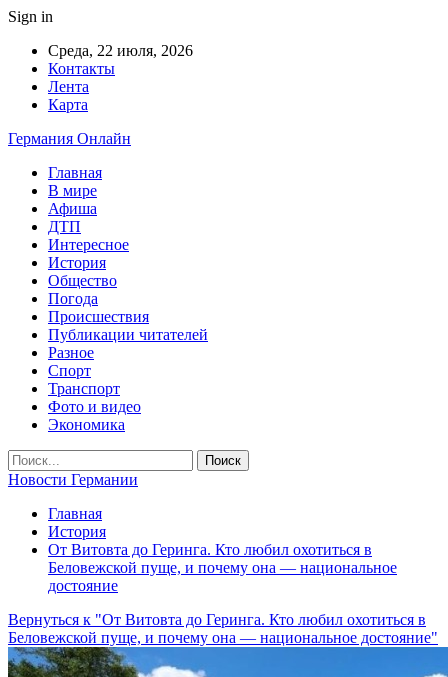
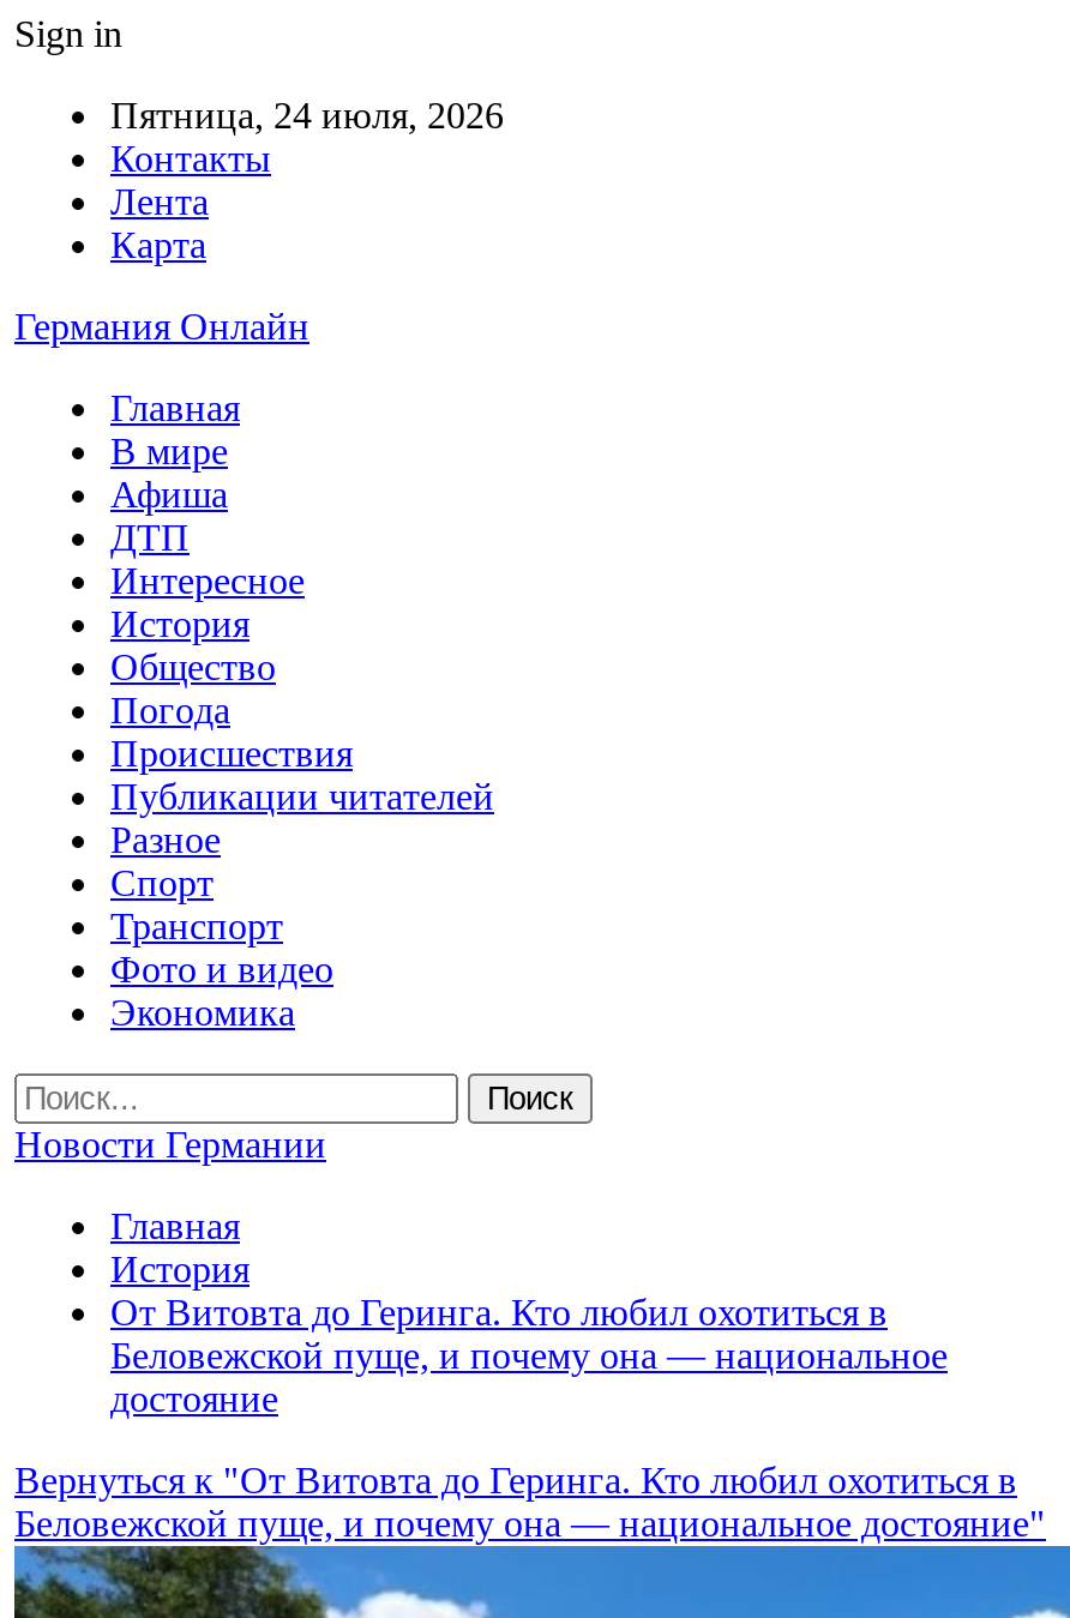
[48,42,193,59] Среда, 22 июля, 2026 -> [110,95,504,136] Пятница, 24 июля, 2026

